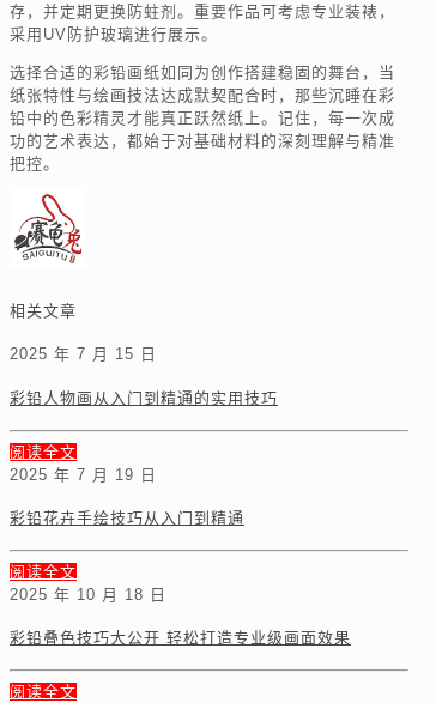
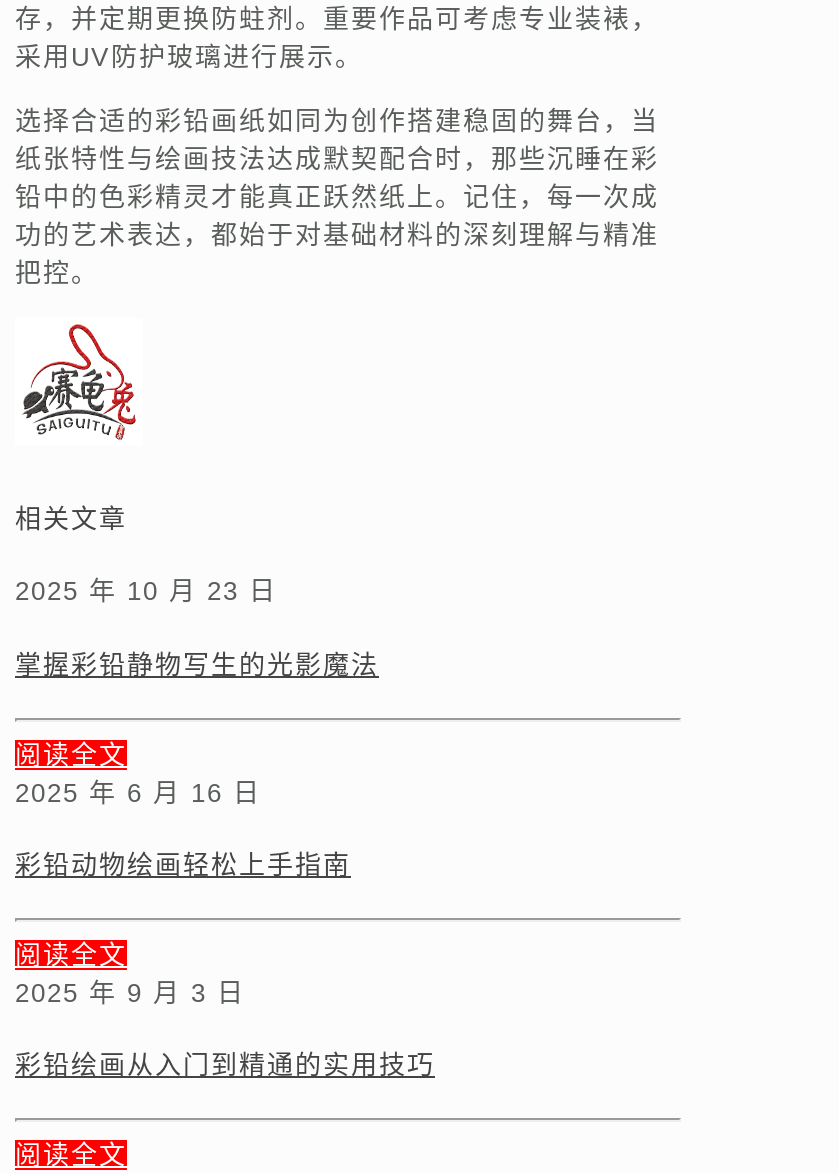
[10,346,157,363] 2025 年 7 月 15 日 -> [15,577,277,607] 2025 年 10 月 23 日
[10,389,278,407] 彩铅人物画从入门到精通的实用技巧 -> [15,649,379,679] 掌握彩铅静物写生的光影魔法
[10,465,157,483] 2025 年 7 月 19 日 -> [15,777,261,807] 2025 年 6 月 16 日
[10,509,244,527] 彩铅花卉手绘技巧从入门到精通 -> [15,850,351,880] 彩铅动物绘画轻松上手指南
[10,585,166,603] 2025 年 10 月 18 日 -> [15,977,245,1007] 2025 年 9 月 3 日
[10,629,351,647] 彩铅叠色技巧大公开 轻松打造专业级画面效果 -> [15,1050,435,1080] 彩铅绘画从入门到精通的实用技巧

